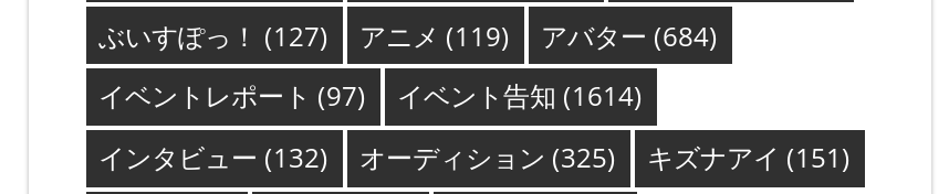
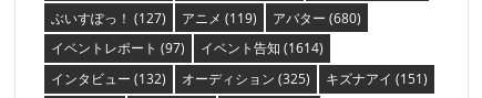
[98,17,718,54] ぶいすぽっ！(127) アニメ(119) アバター(684) -> [50,8,361,27] ぶいすぽっ！(127) アニメ(119) アバター(680)

